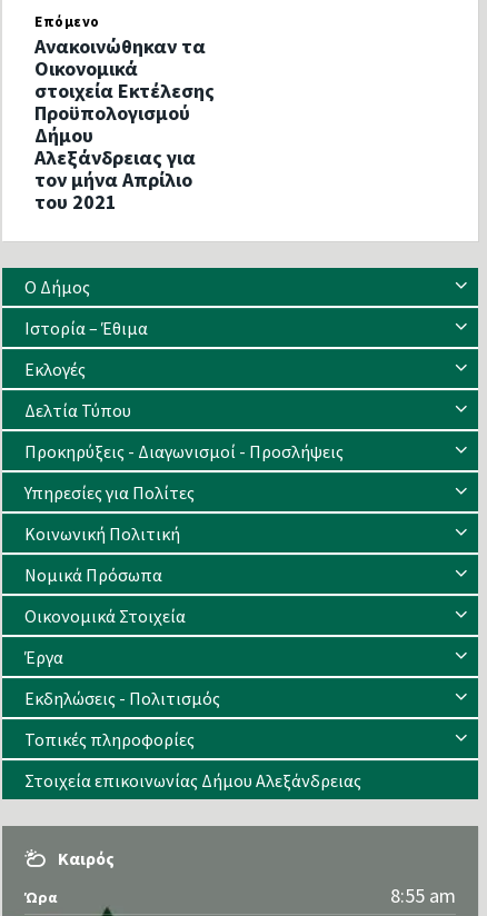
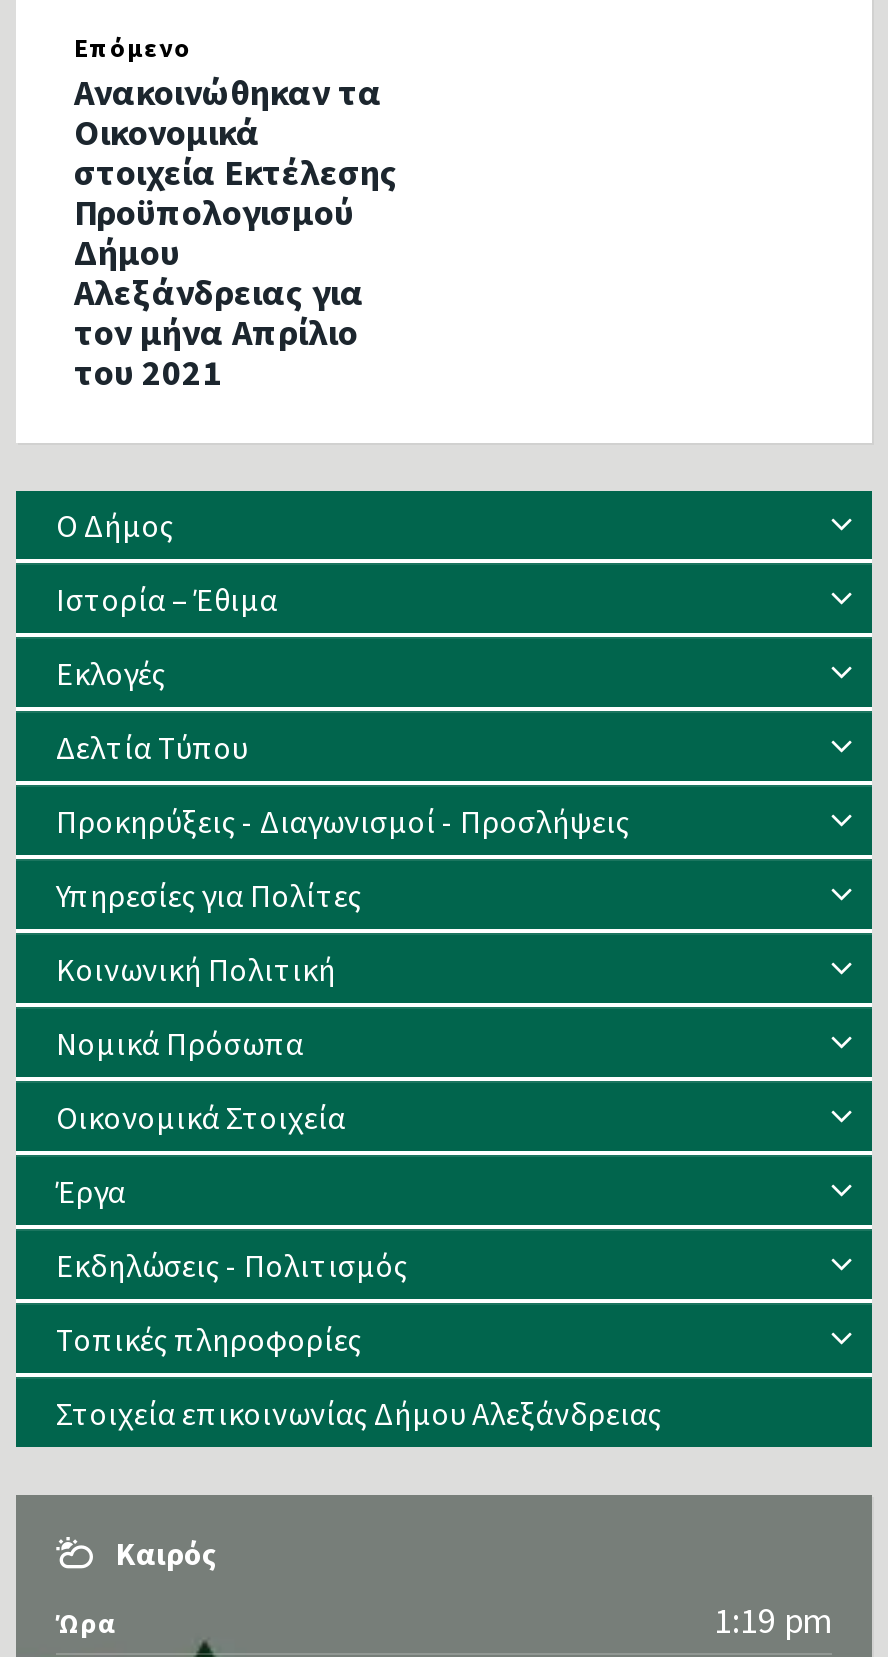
[390,883,456,908] 8:55 am -> [714,1597,832,1643] 1:19 pm

